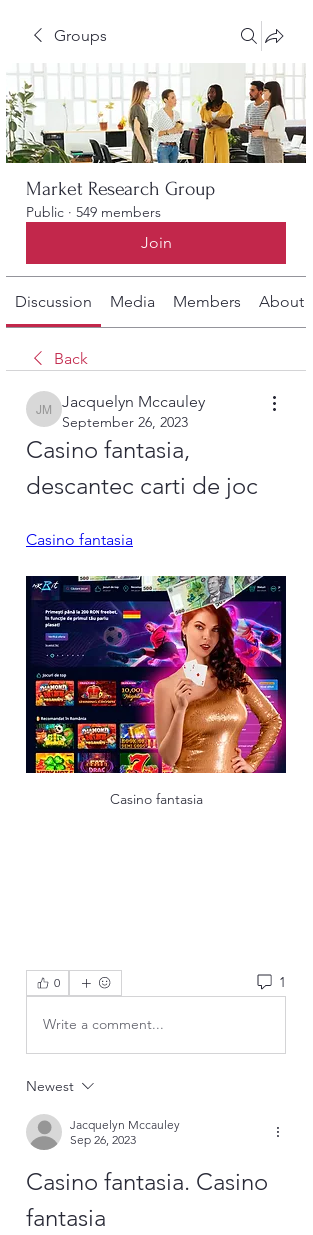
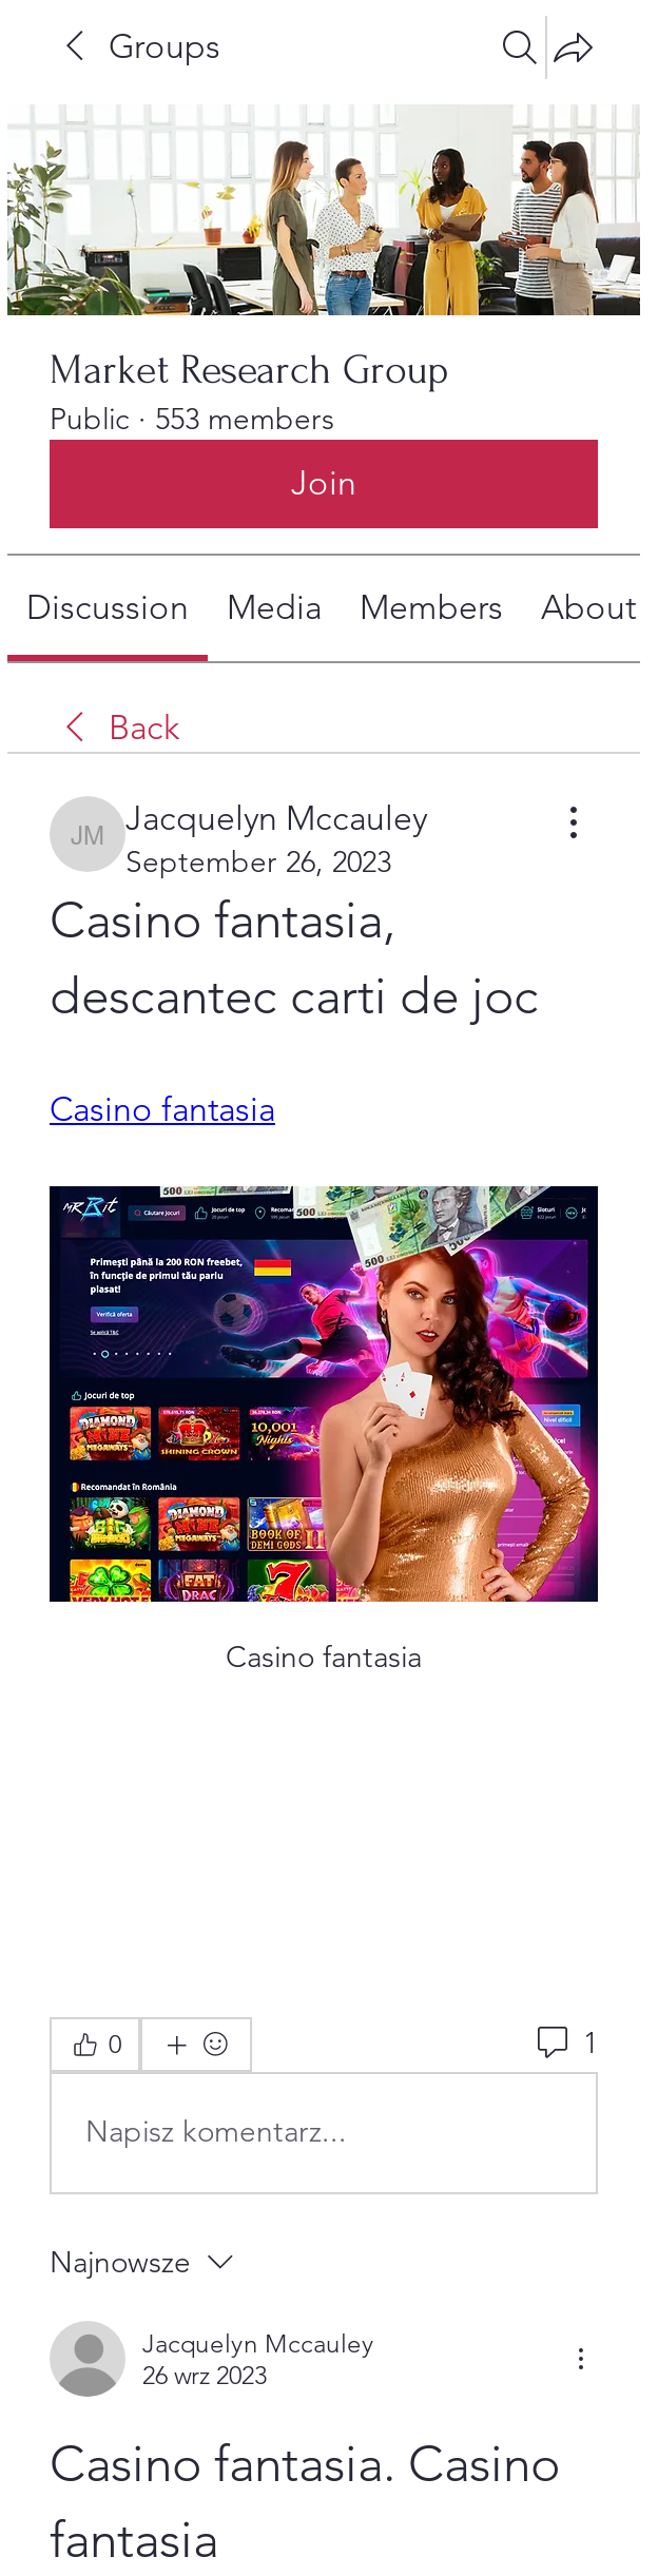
[26,203,161,221] Public · 549 members -> [50,400,334,438] Public · 553 members
[43,1015,164,1033] Write a comment... -> [85,2112,347,2150] Napisz komentarz...
[26,1076,74,1094] Newest -> [50,2242,191,2280] Najnowsze
[70,1131,136,1146] Sep 26, 2023 -> [142,2358,267,2389] 26 wrz 2023

